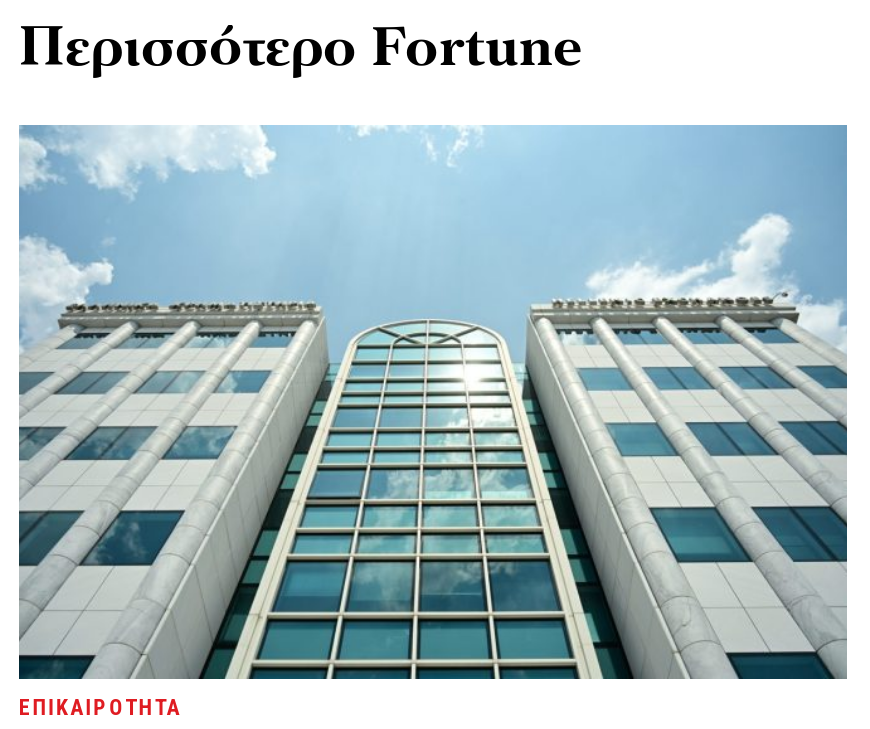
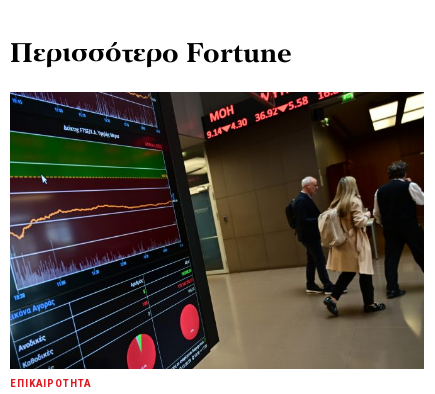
[17,123,849,681] [image] -> [9,91,425,370] [image]

